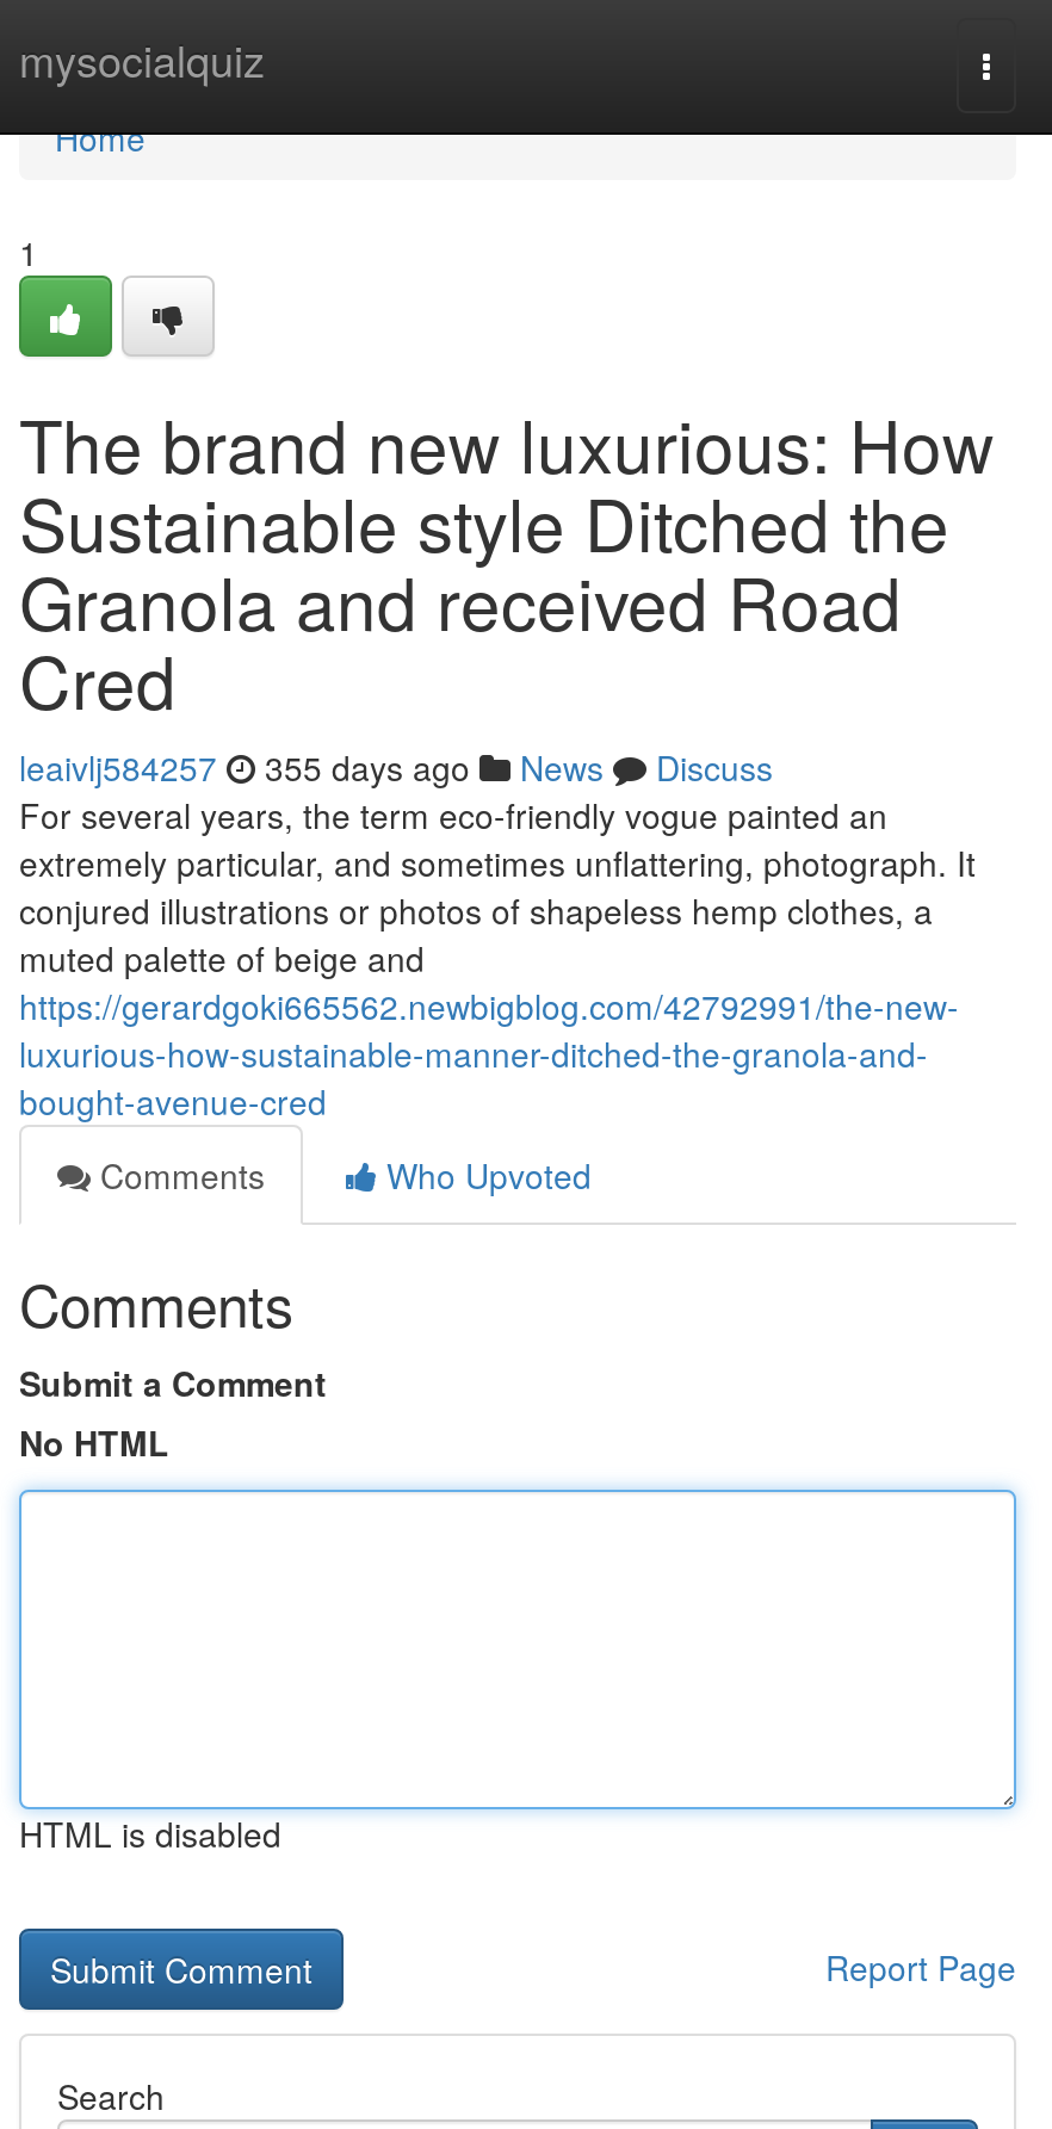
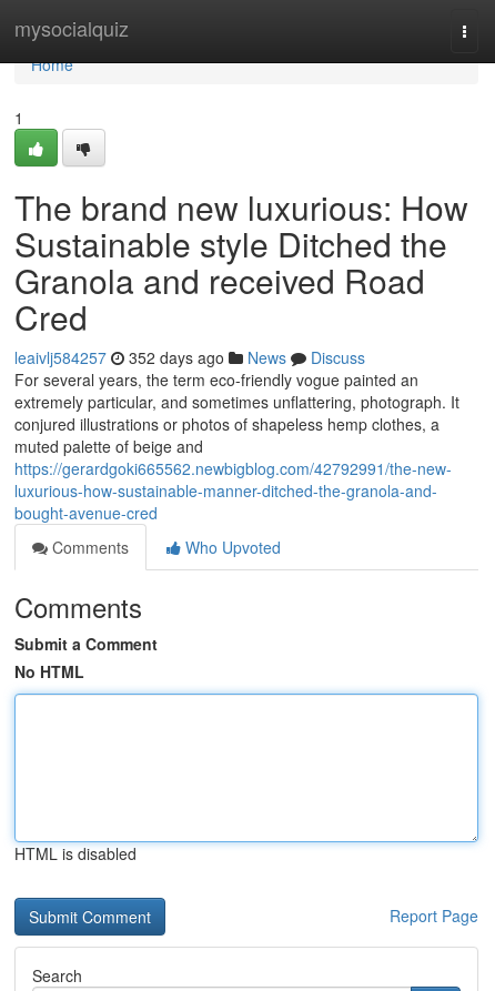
[19,743,773,791] leaivlj584257 355 days ago News Discuss -> [14,346,365,368] leaivlj584257 352 days ago News Discuss

